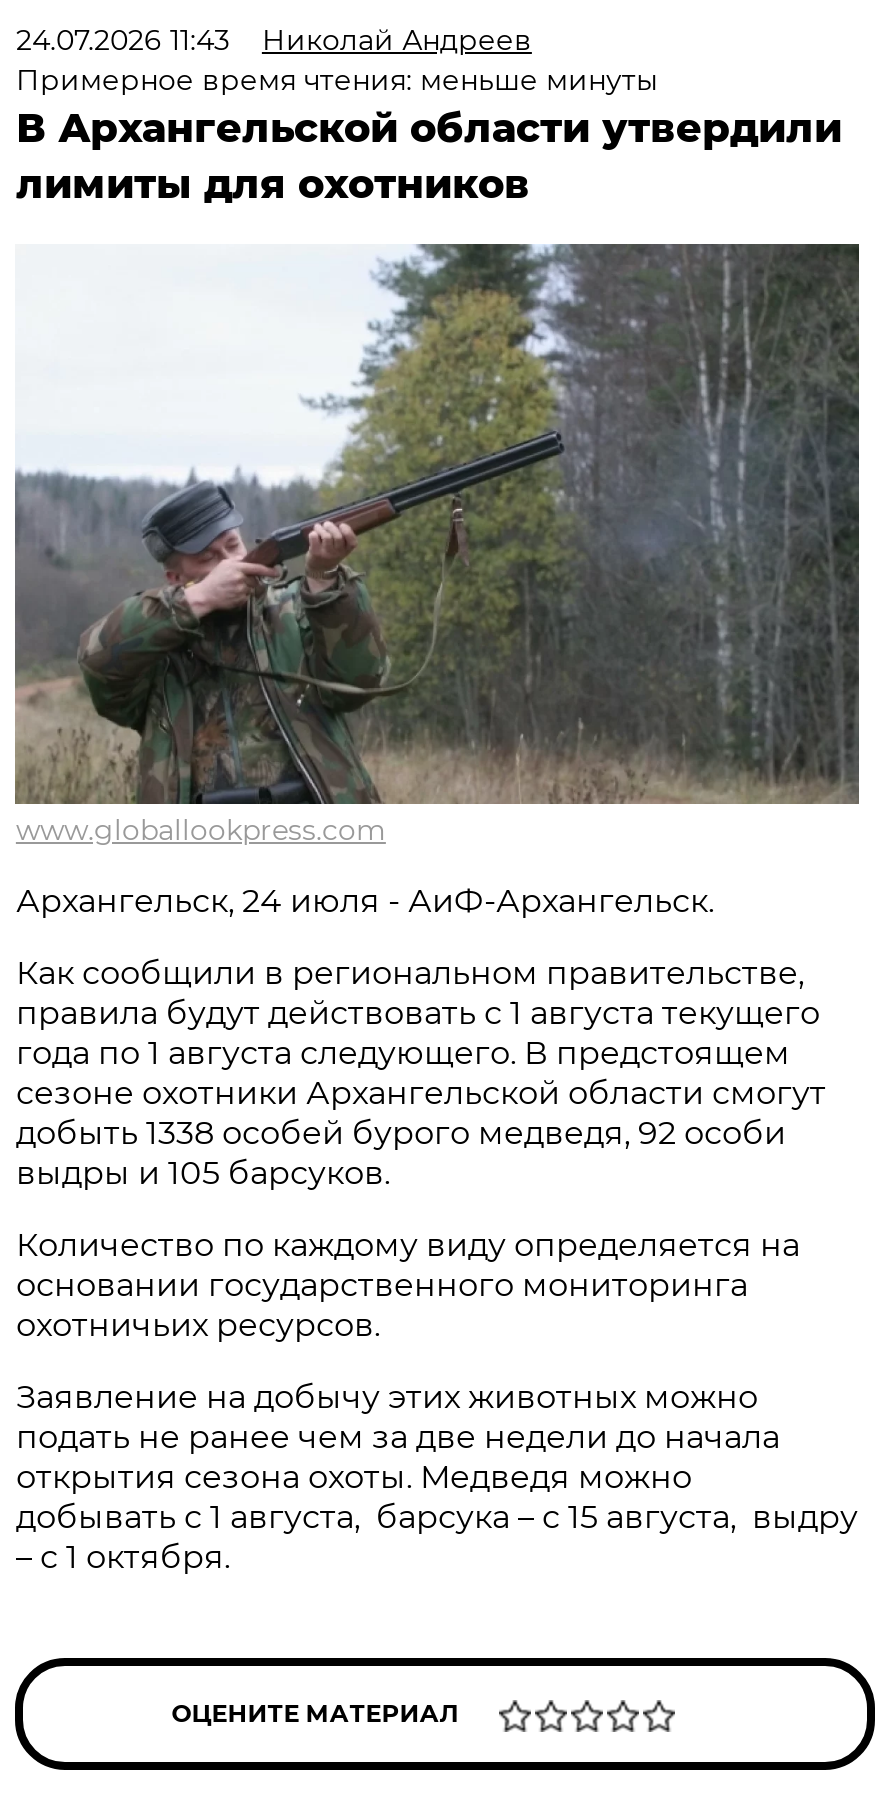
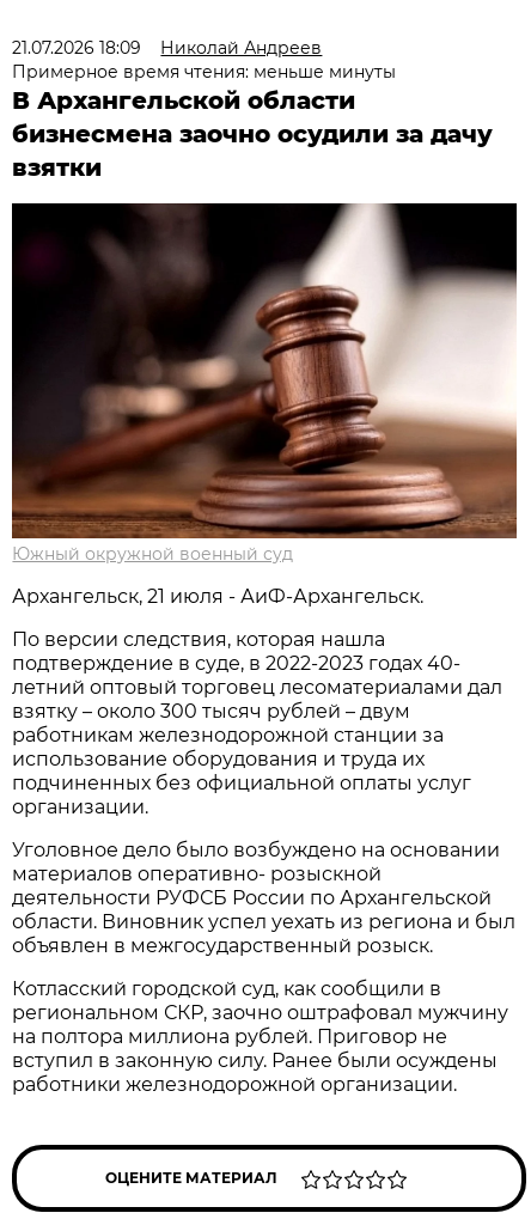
[16,22,532,58] 24.07.2026 11:43 Николай Андреев -> [12,37,322,59] 21.07.2026 18:09 Николай Андреев
[16,104,842,208] В Архангельской области утвердили | лимиты для охотников -> [12,86,493,182] В Архангельской области | бизнесмена заочно осудили за дачу | взятки
[13,242,861,848] [image] | www.globallookpress.com -> [11,254,518,565] [image] | Южный окружной военный суд
[16,882,714,920] Архангельск, 24 июля - АиФ-Архангельск. -> [12,585,424,608] Архангельск, 21 июля - АиФ-Архангельск.
[16,954,826,1192] Как сообщили в региональном правительстве, | правила будут действовать с 1 августа текущего | года по 1 августа следующего. В предстоящем | сезоне охотники Архангельской области смогут | добыть 1338 особей бурого медведя, 92 особи | выдры и 105 барсуков. -> [12,628,503,818] По версии следствия, которая нашла | подтверждение в суде, в 2022-2023 годах 40- | летний оптовый торговец лесоматериалами дал | взятку – около 300 тысяч рублей – двум | работникам железнодорожной станции за | использование оборудования и труда их | подчиненных без официальной оплаты услуг | организации.
[16,1226,800,1344] Количество по каждому виду определяется на | основании государственного мониторинга | охотничьих ресурсов. -> [12,839,516,957] Уголовное дело было возбуждено на основании | материалов оперативно- розыскной | деятельности РУФСБ России по Архангельской | области. Виновник успел уехать из региона и был | объявлен в межгосударственный розыск.
[16,1378,858,1576] Заявление на добычу этих животных можно | подать не ранее чем за две недели до начала | открытия сезона охоты. Медведя можно | добывать с 1 августа, барсука – с 15 августа, выдру | – с 1 октября. -> [12,977,509,1096] Котласский городской суд, как сообщили в | региональном СКР, заочно оштрафовал мужчину | на полтора миллиона рублей. Приговор не | вступил в законную силу. Ранее были осуждены | работники железнодорожной организации.

